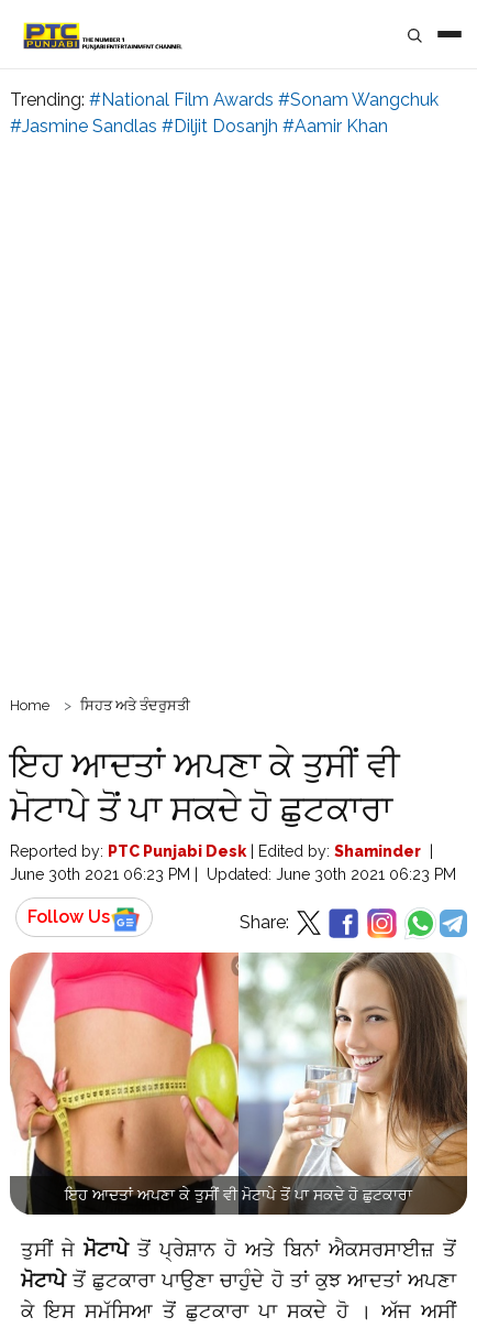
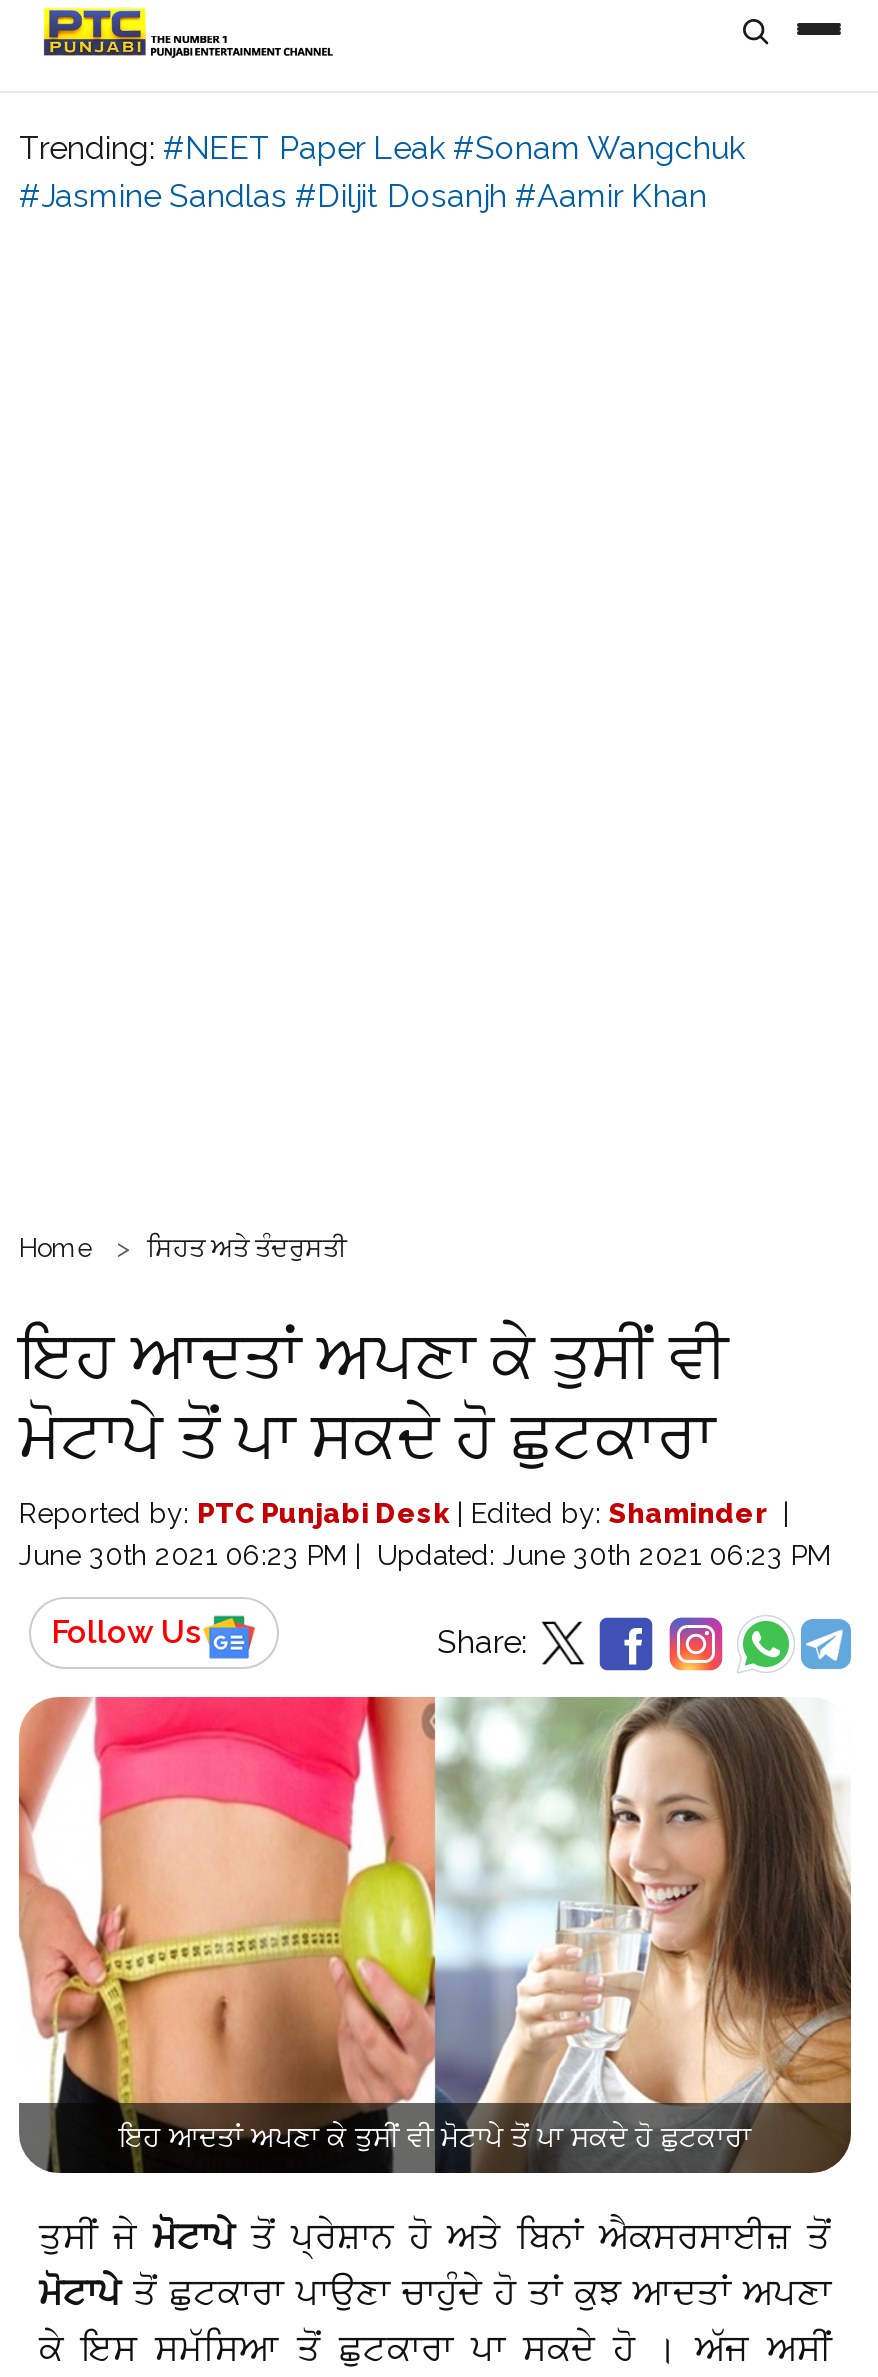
[10,89,439,110] Trending: #National Film Awards #Sonam Wangchuk -> [19,129,745,167] Trending: #NEET Paper Leak #Sonam Wangchuk

